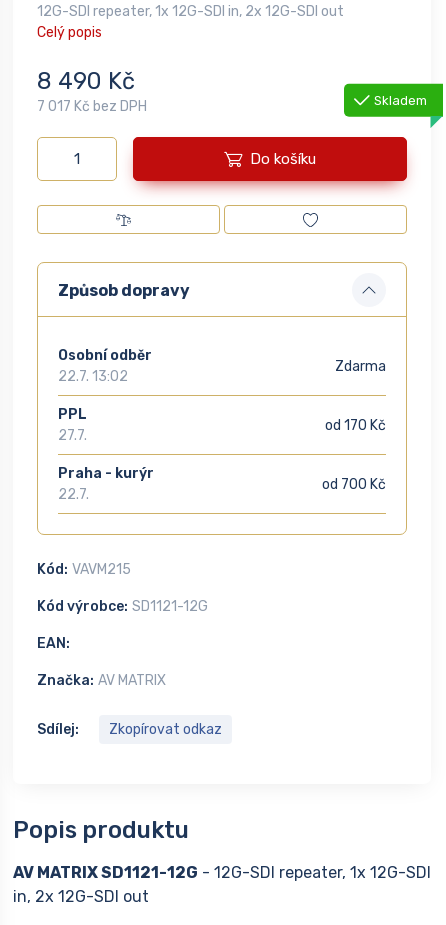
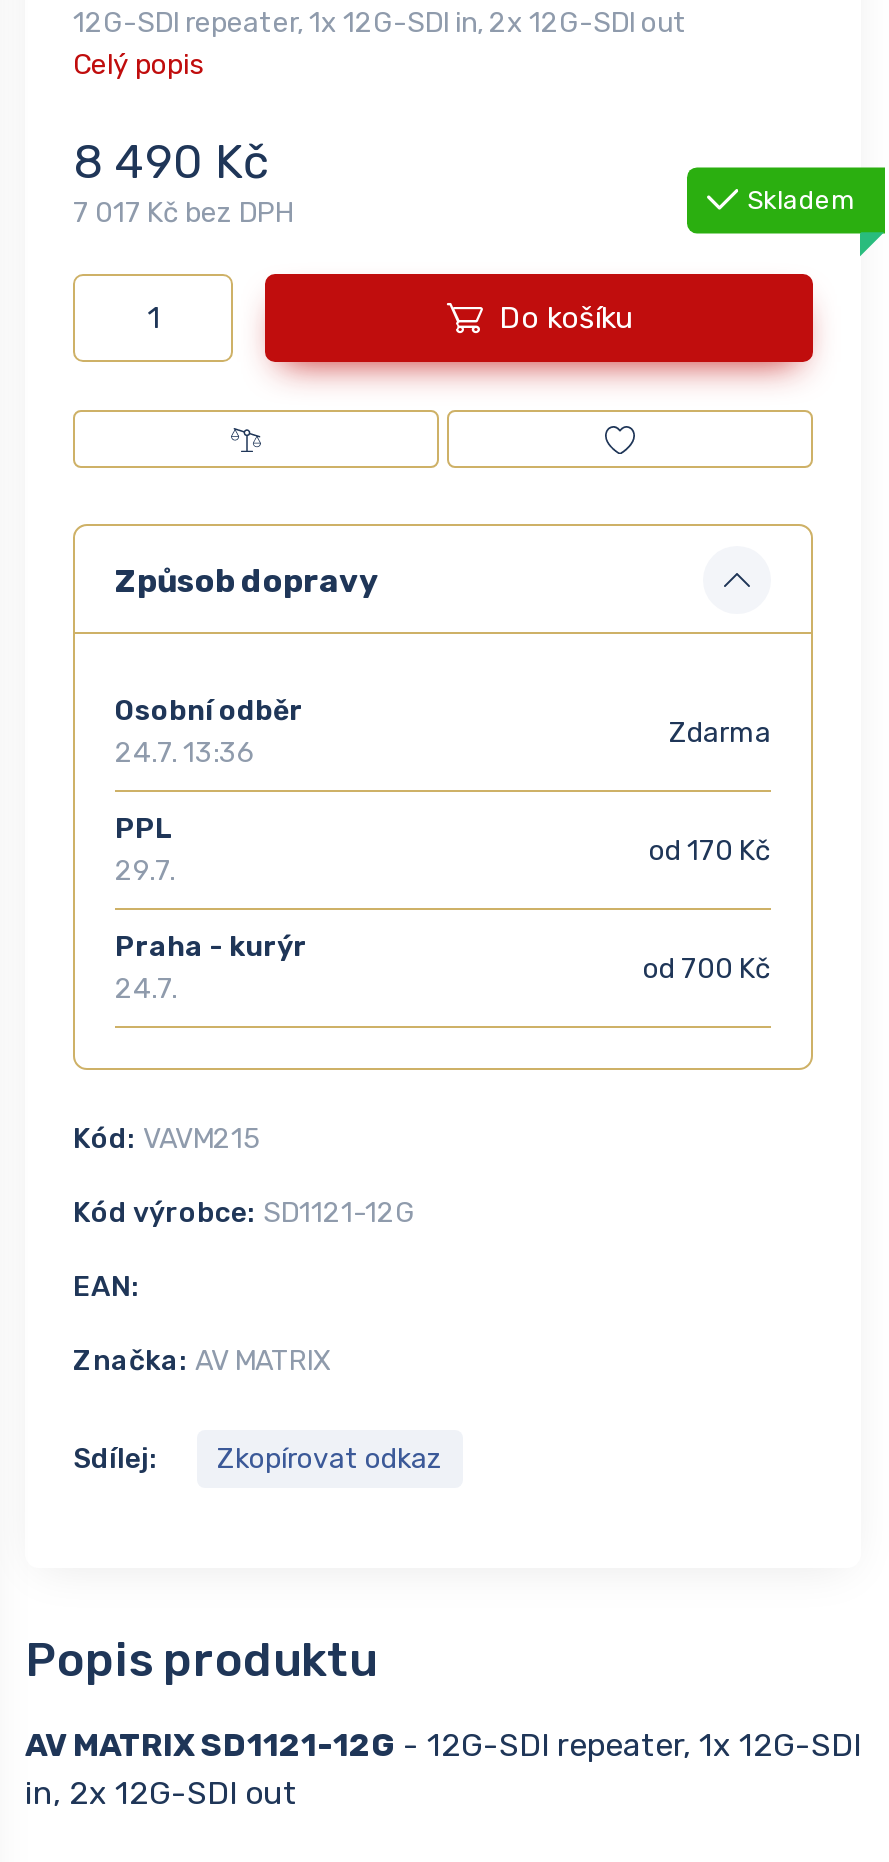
[58,368,128,385] 22.7. 13:02 -> [115,737,255,771] 24.7. 13:36
[58,427,87,444] 27.7. -> [115,855,175,889] 29.7.
[58,486,89,503] 22.7. -> [115,973,177,1007] 24.7.

